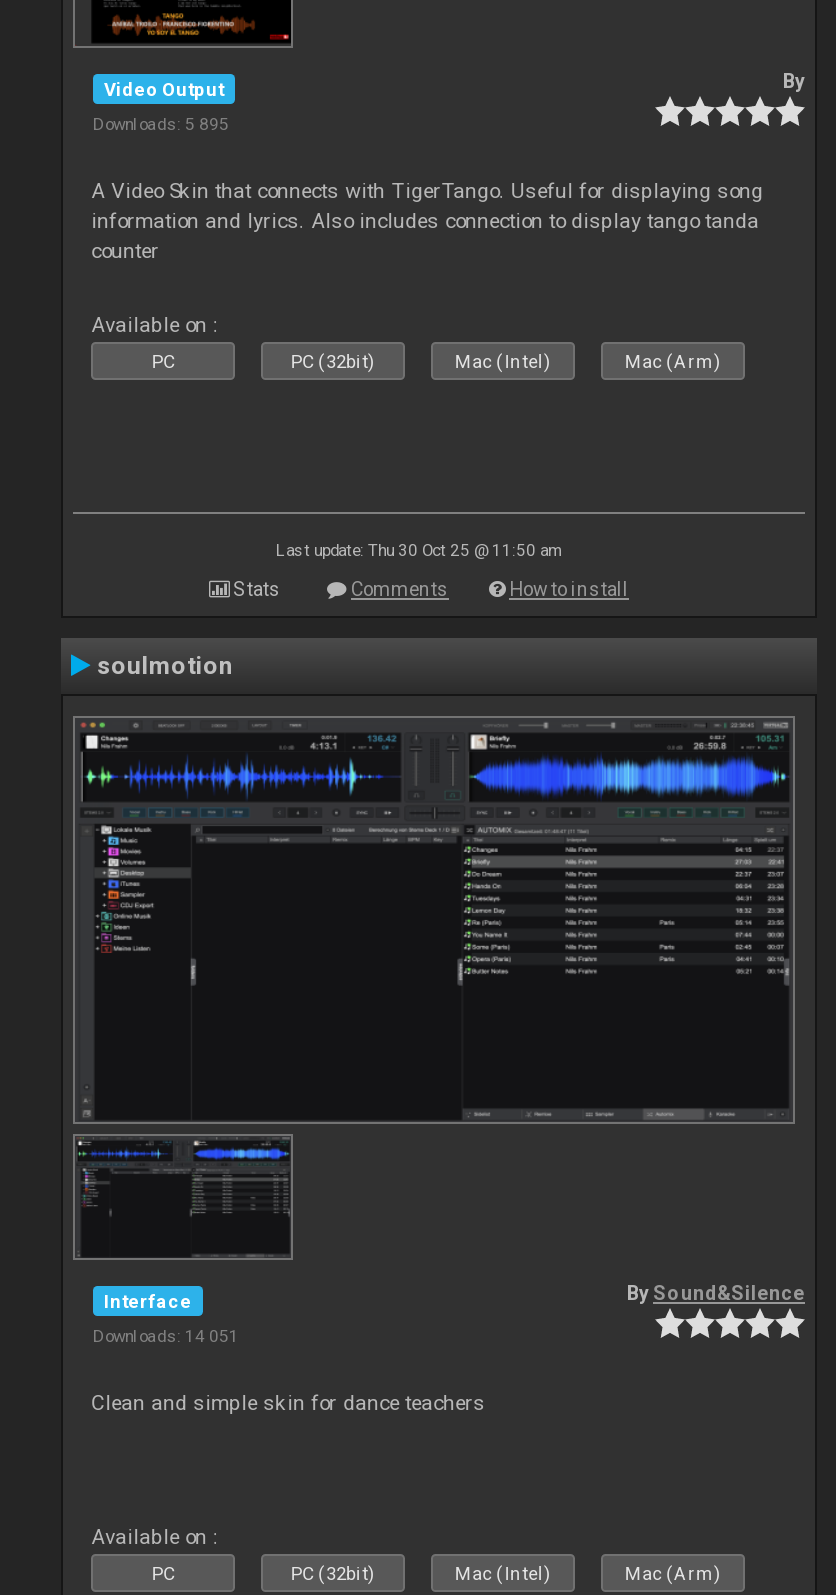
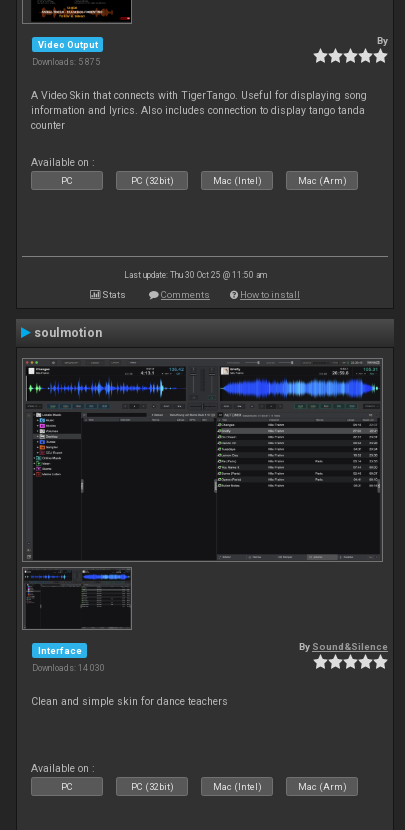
[93,115,229,135] Downloads: 5 895 -> [32,57,100,67] Downloads: 5 875
[93,1327,239,1347] Downloads: 14 051 -> [32,663,105,673] Downloads: 14 030

